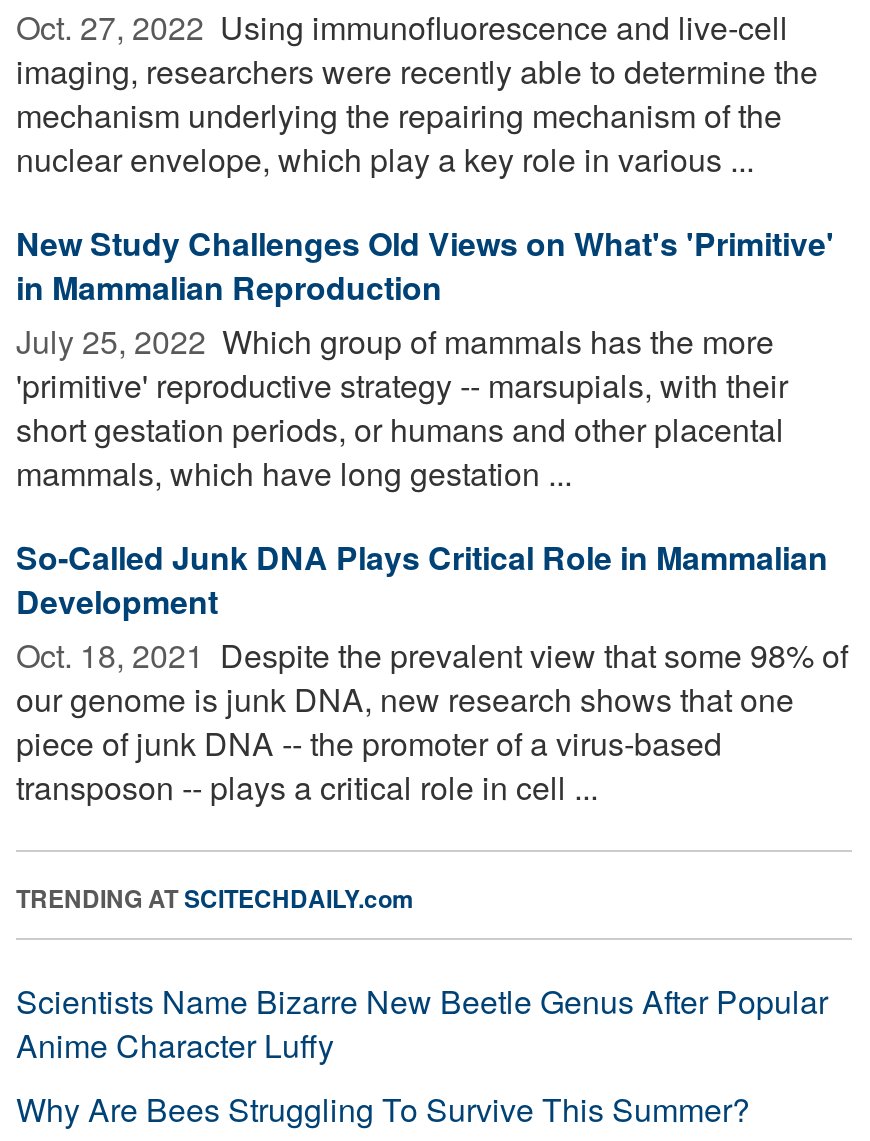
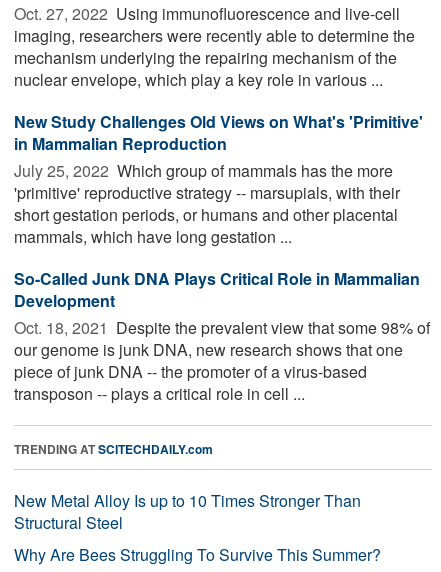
[16,978,828,1068] Scientists Name Bizarre New Beetle Genus After Popular | Anime Character Luffy -> [14,489,361,534] New Metal Alloy Is up to 10 Times Stronger Than | Structural Steel

